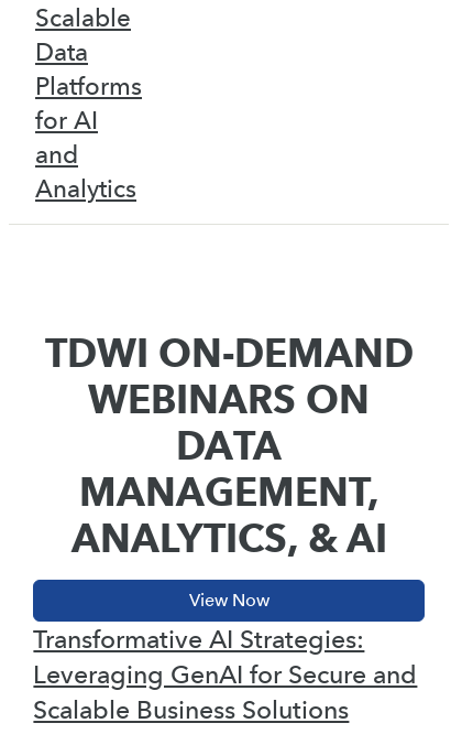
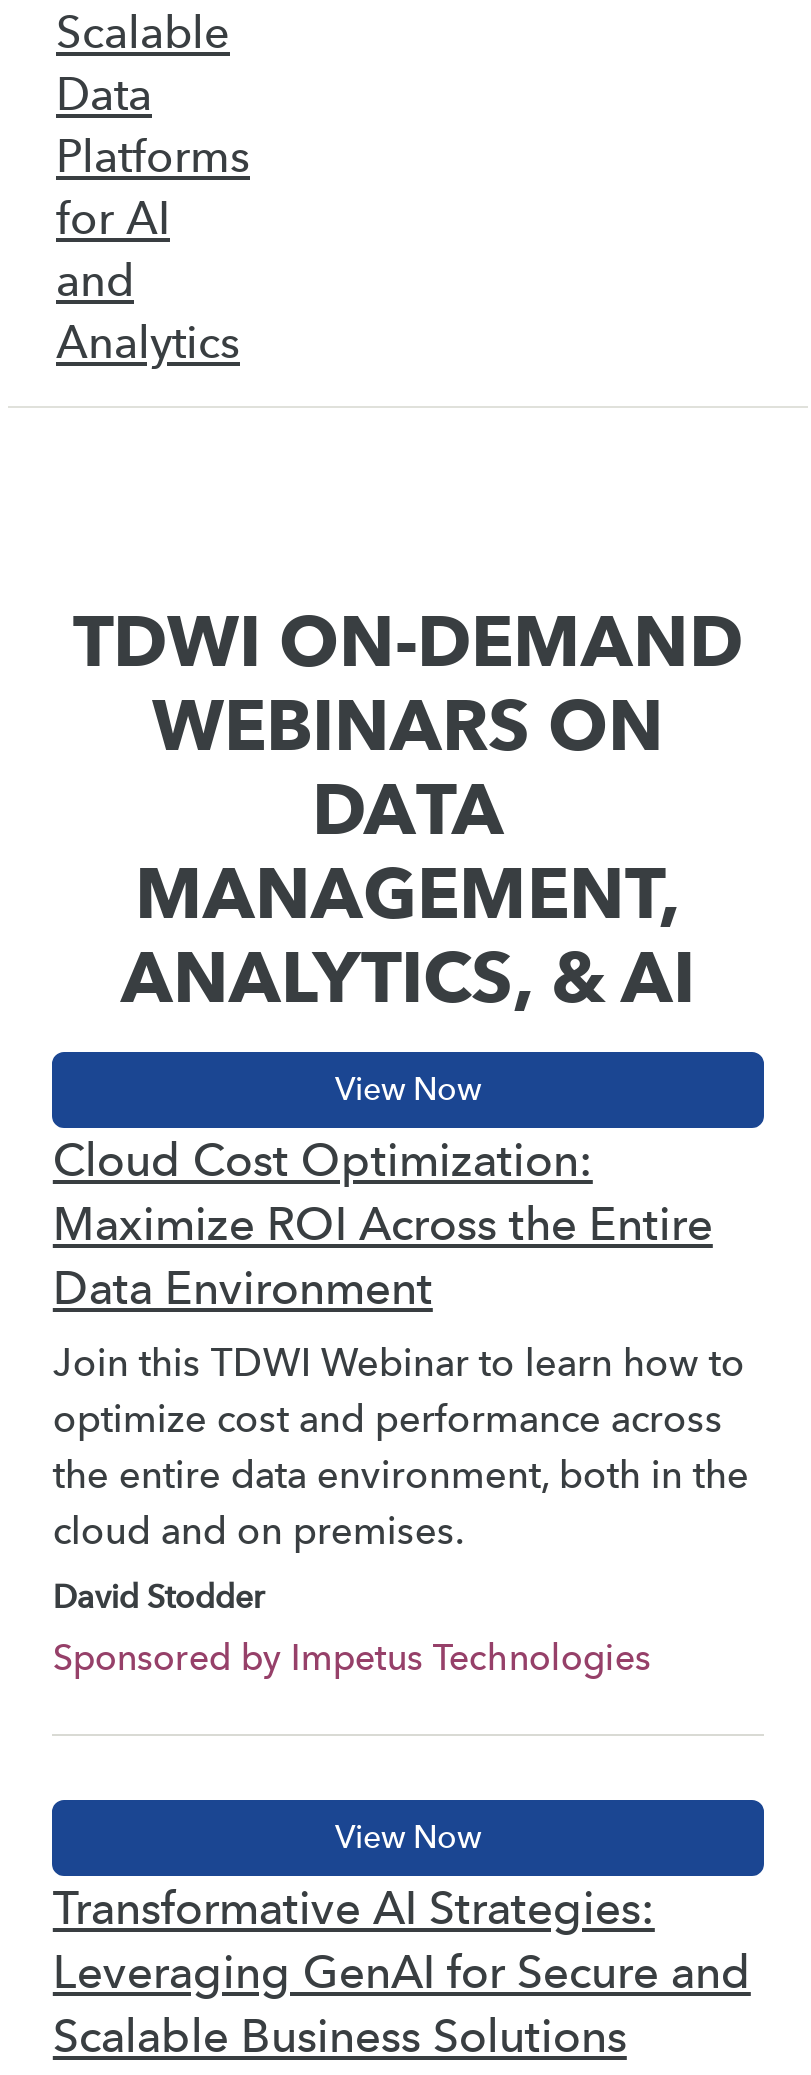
none -> [53,1131,749,1680] Cloud Cost Optimization: | Maximize ROI Across the Entire | Data Environment | Join this TDWI Webinar to learn how to | optimize cost and performance across | the entire data environment, both in the | cloud and on premises. | David Stodder | Sponsored by Impetus Technologies

